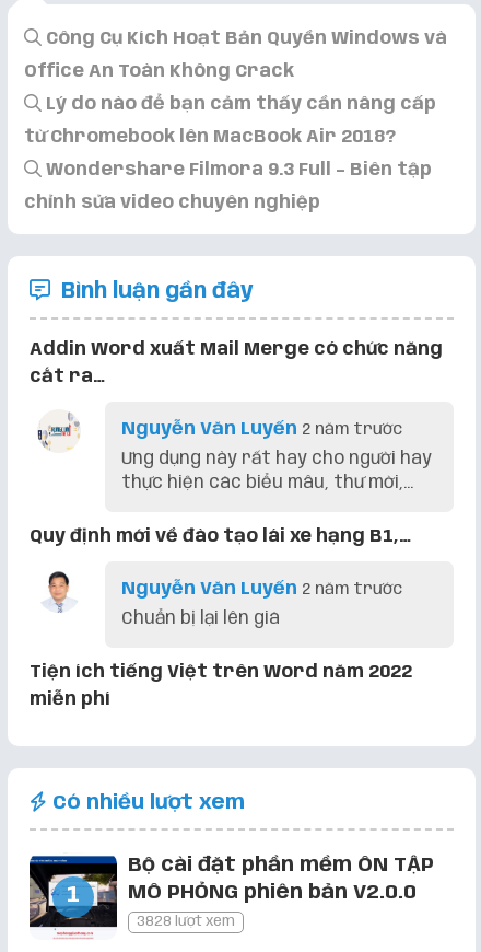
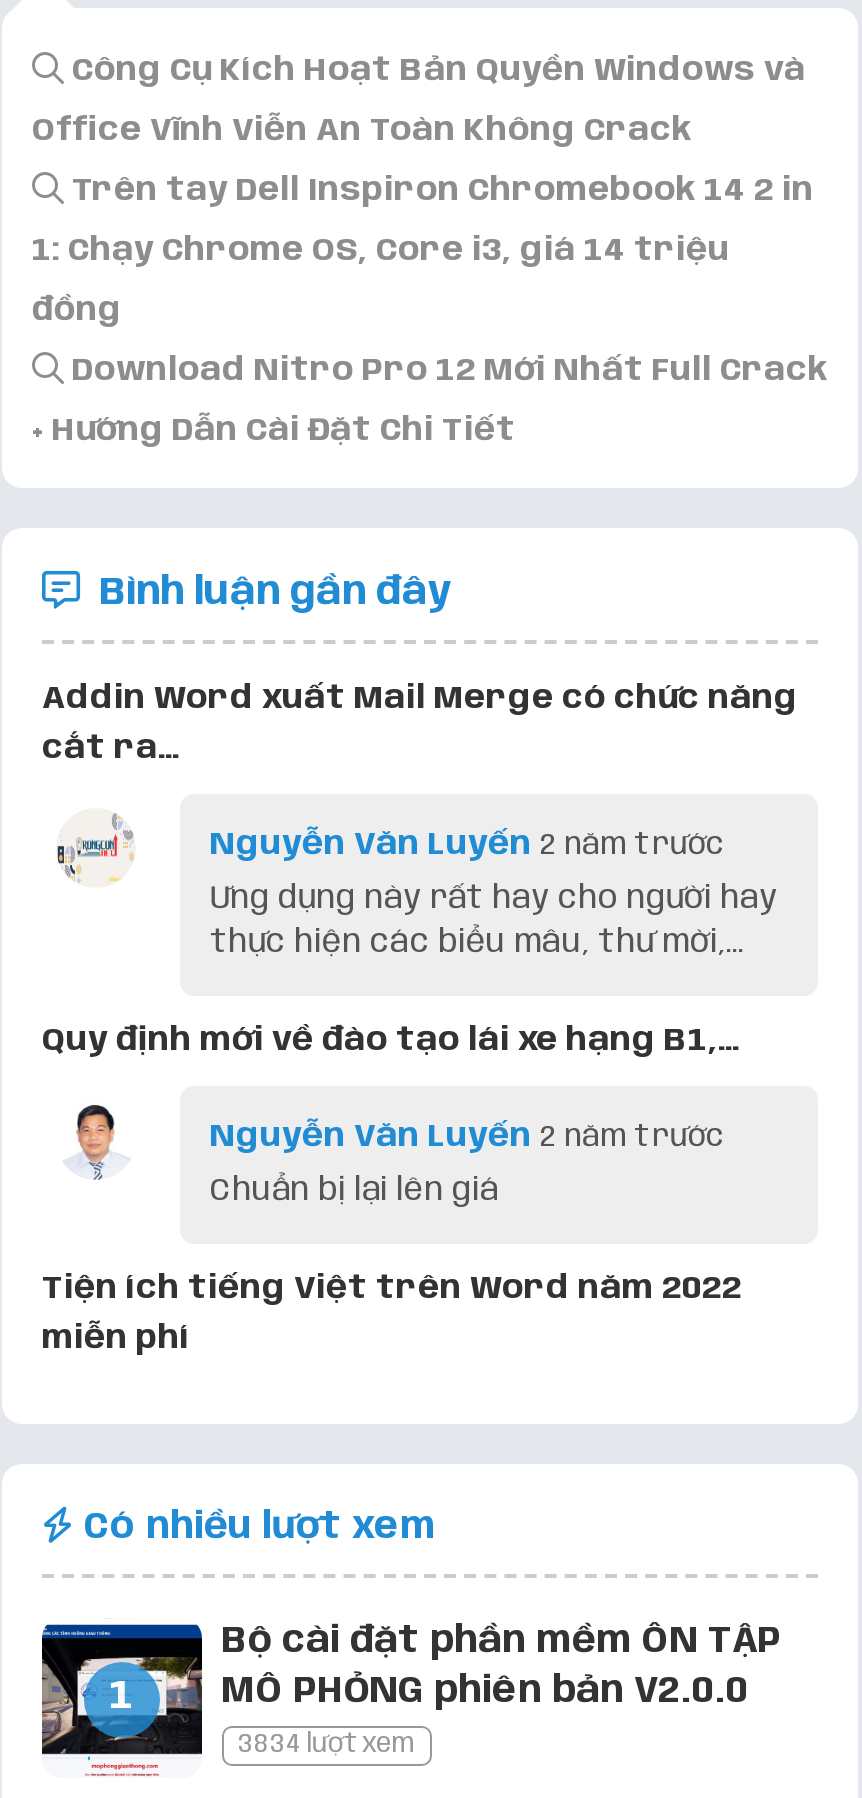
[24,62,436,212] Office An Toàn Không Crack | Lý do nào để bạn cảm thấy cần nâng cấp | từ Chromebook lên MacBook Air 2018? | Wondershare Filmora 9.3 Full – Biên tập | chỉnh sửa video chuyên nghiệp -> [32,114,828,448] Office Vĩnh Viễn An Toàn Không Crack | Trên tay Dell Inspiron Chromebook 14 2 in | 1: Chạy Chrome OS, Core i3, giá 14 triệu | đồng | Download Nitro Pro 12 Mới Nhất Full Crack | + Hướng Dẫn Cài Đặt Chi Tiết
[137,915,235,929] 3828 lượt xem -> [238,1732,416,1758] 3834 lượt xem

